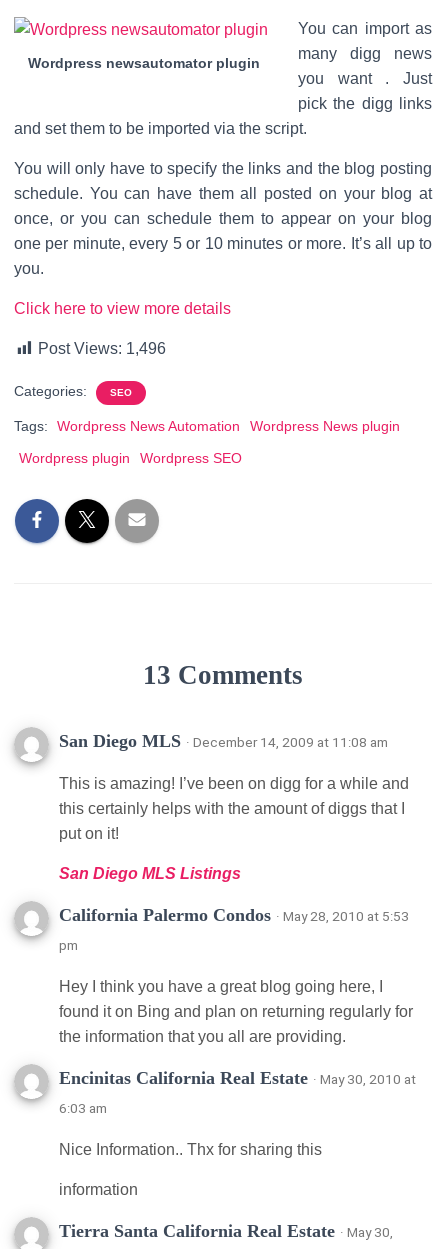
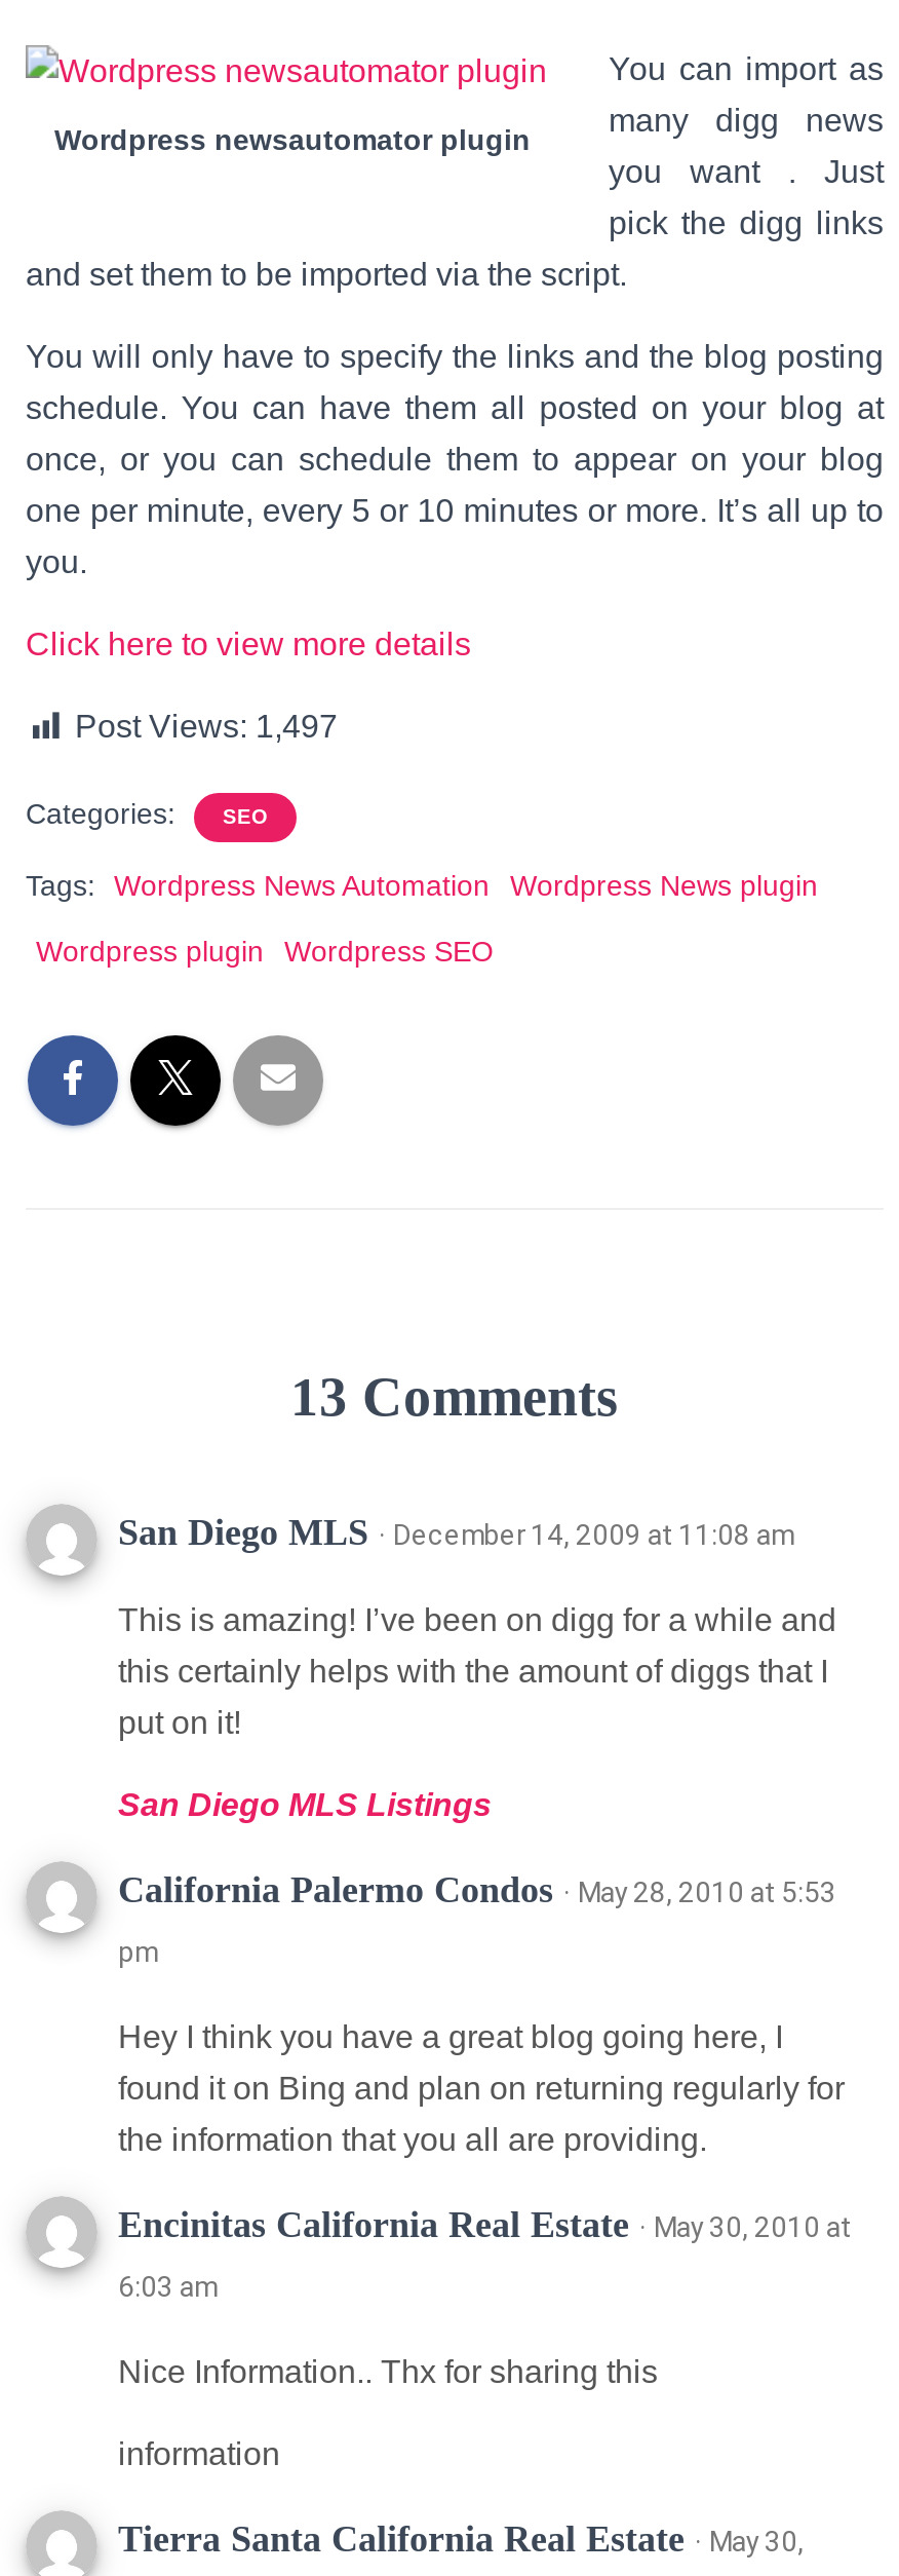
[38,340,166,357] Post Views: 1,496 -> [75,709,338,744] Post Views: 1,497

